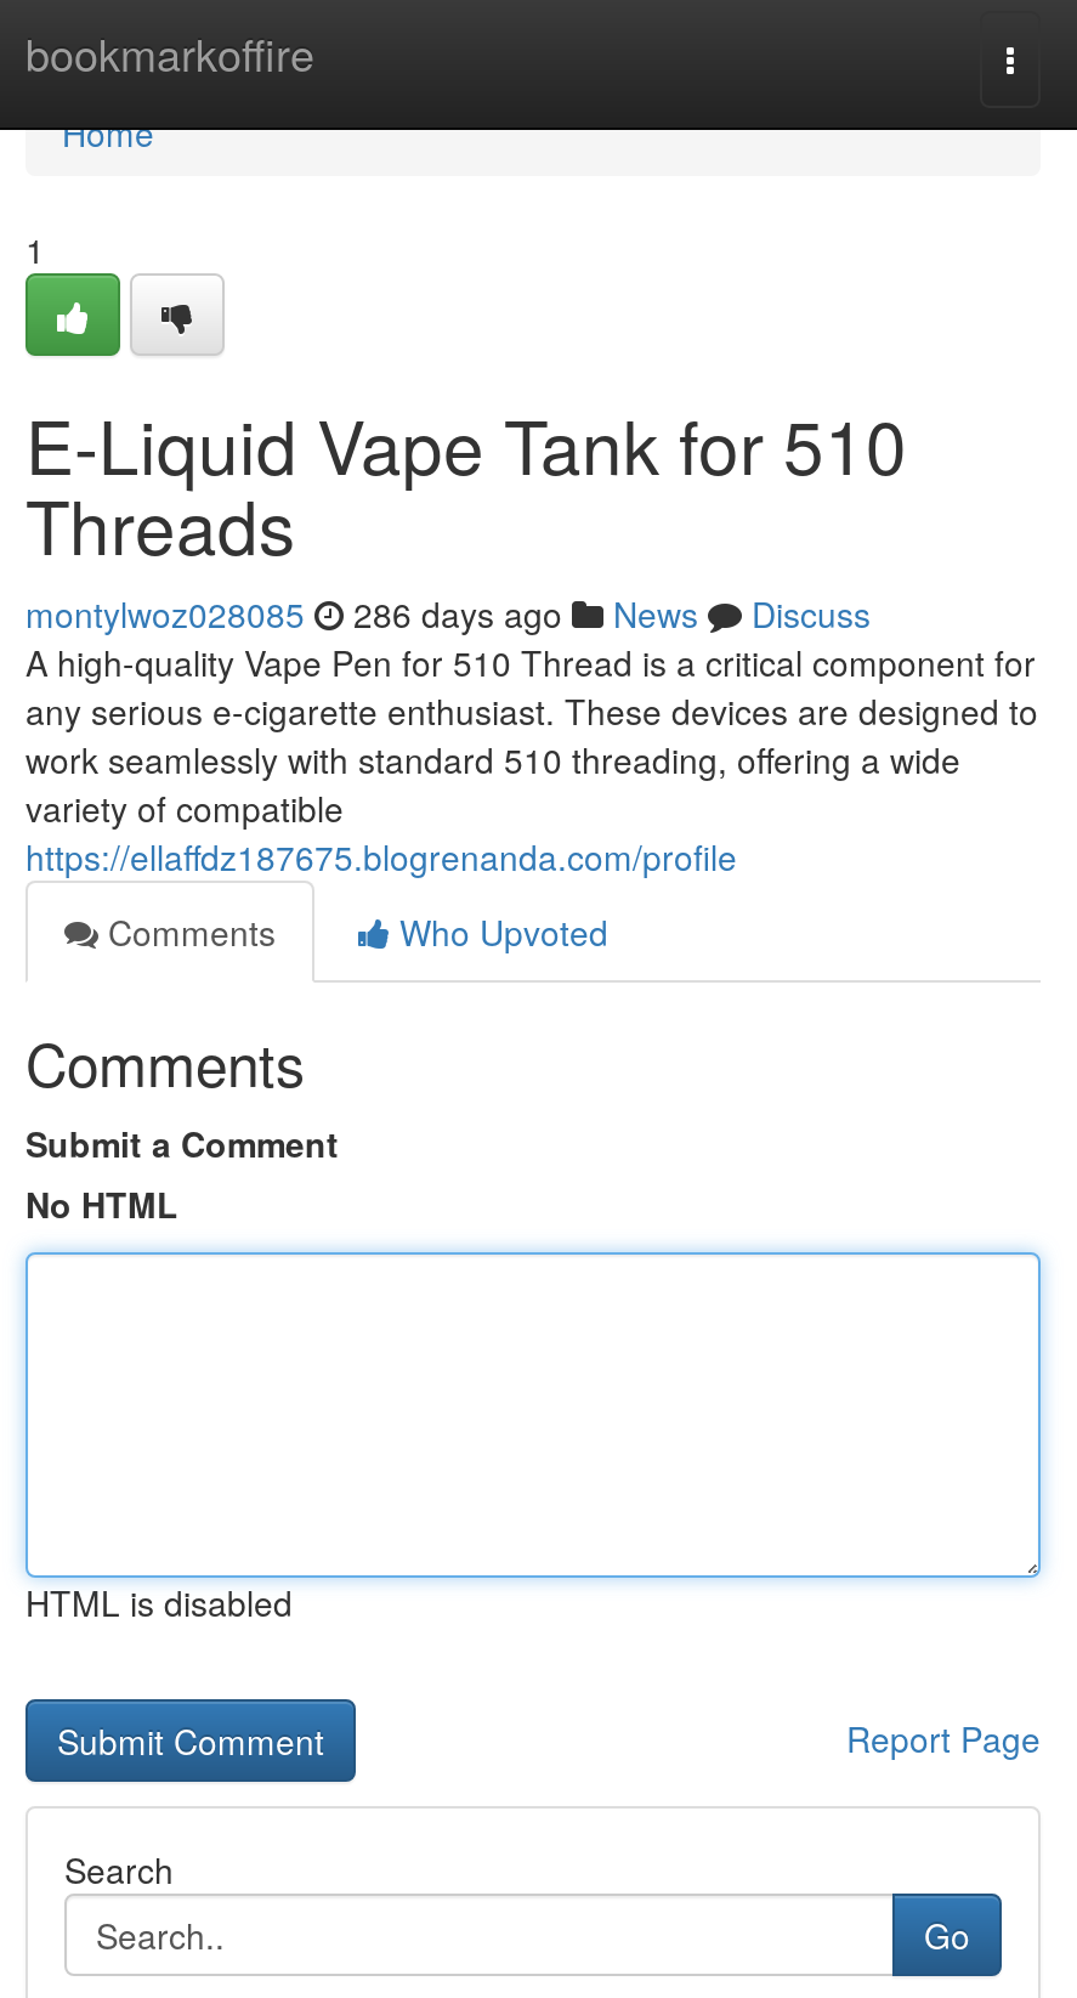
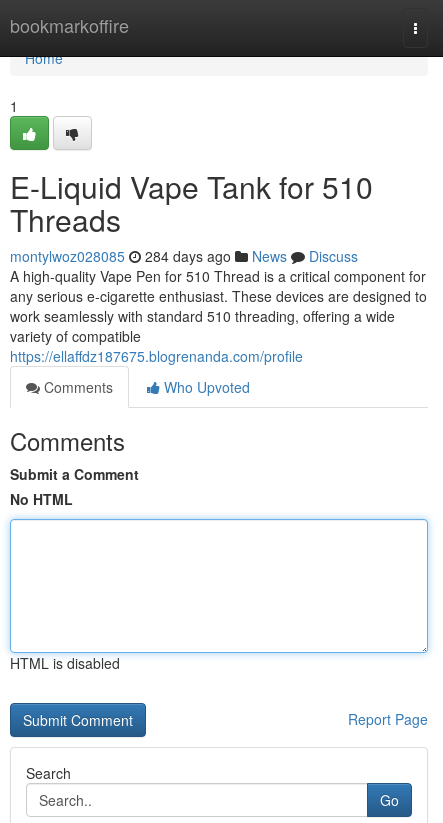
[25,589,871,638] montylwoz028085 286 days ago News Discuss -> [10,246,358,266] montylwoz028085 284 days ago News Discuss

